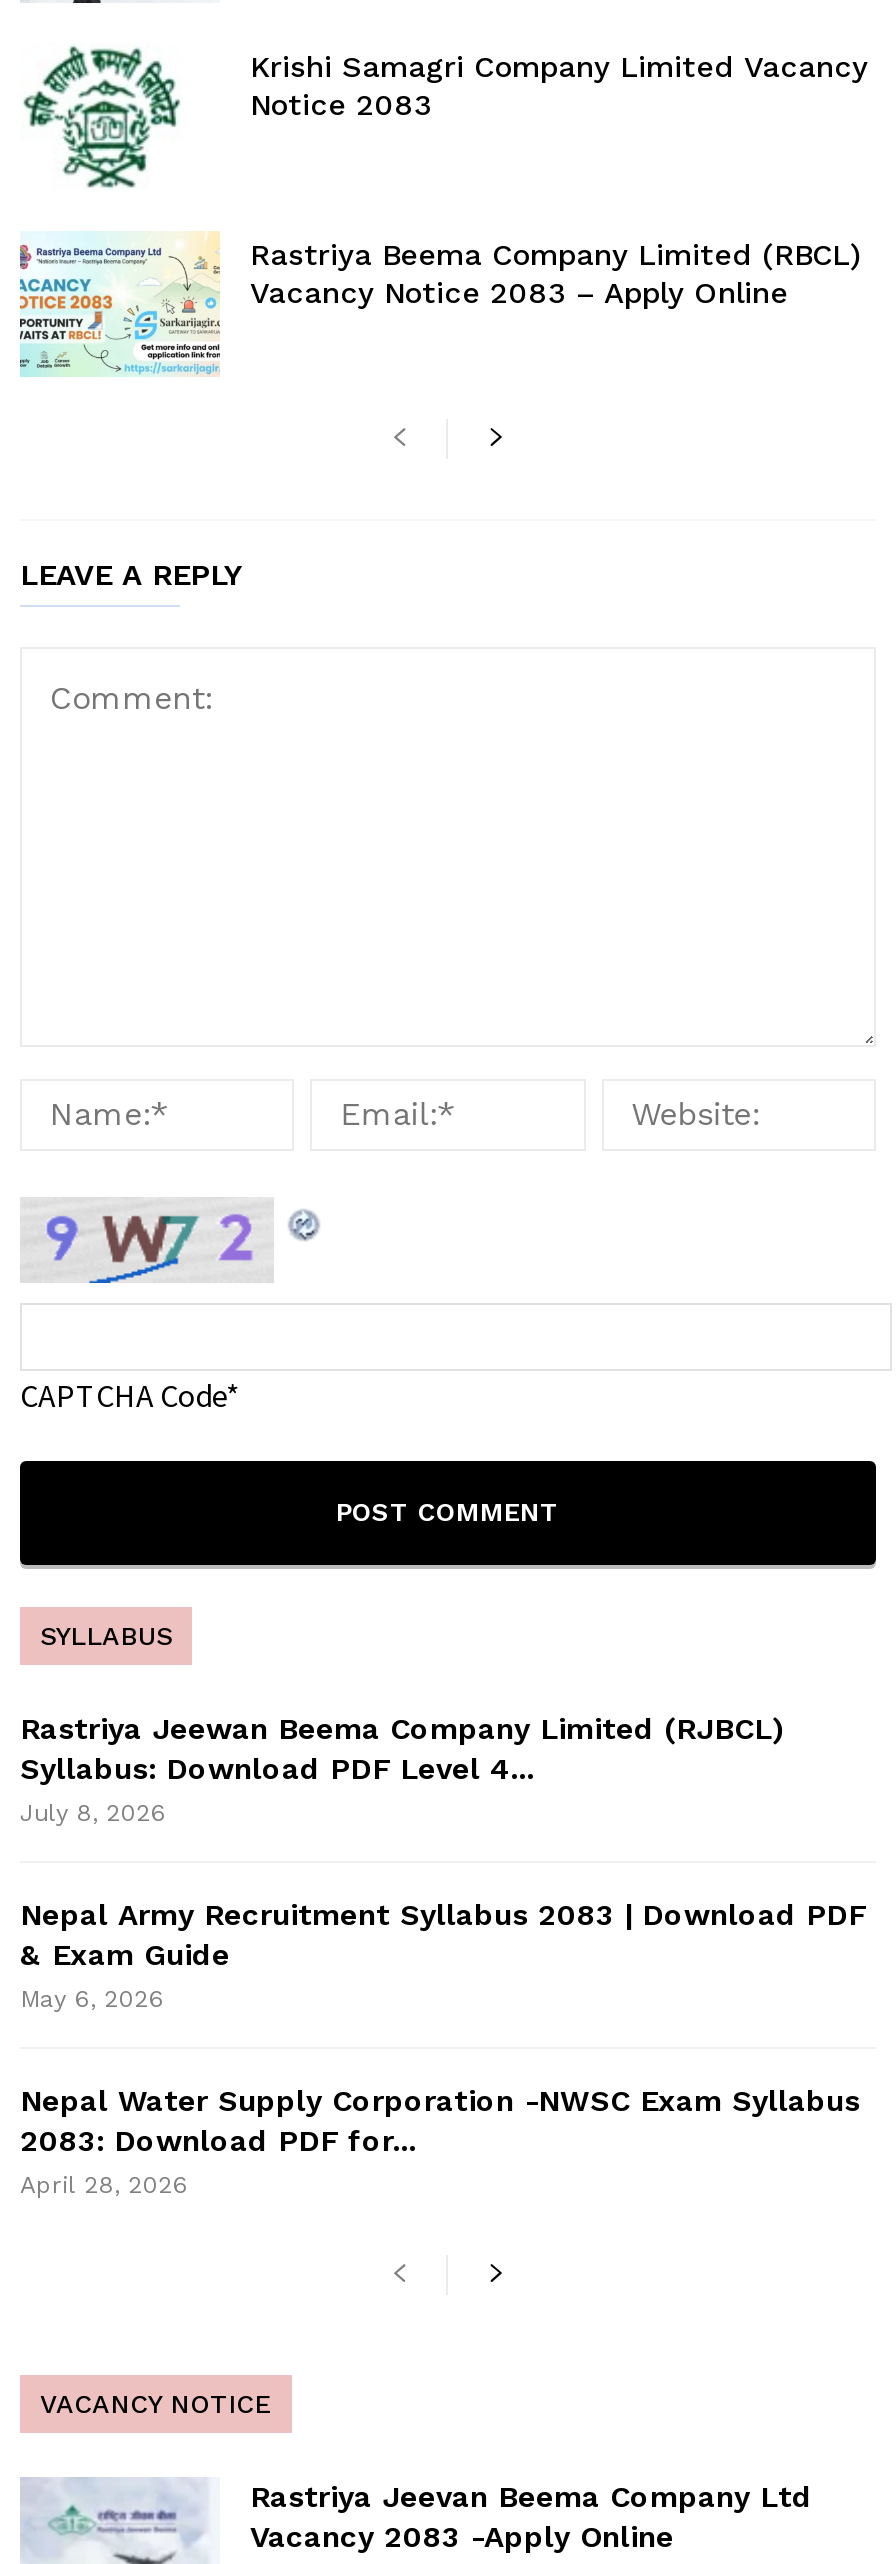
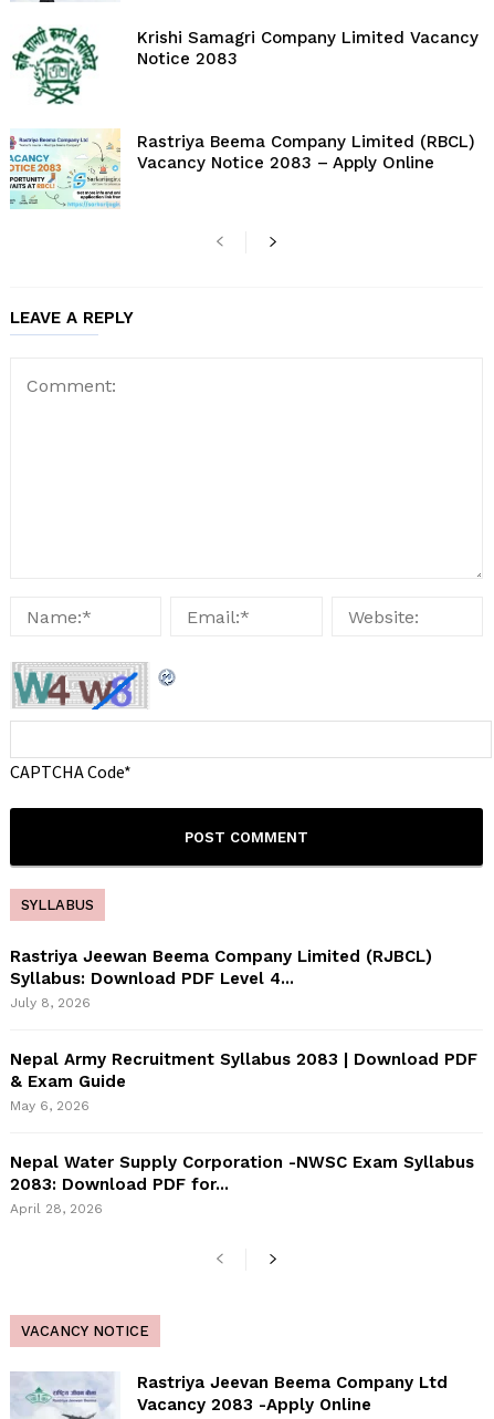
[28,1214,252,1286] [image] -> [13,671,138,711] [image]

